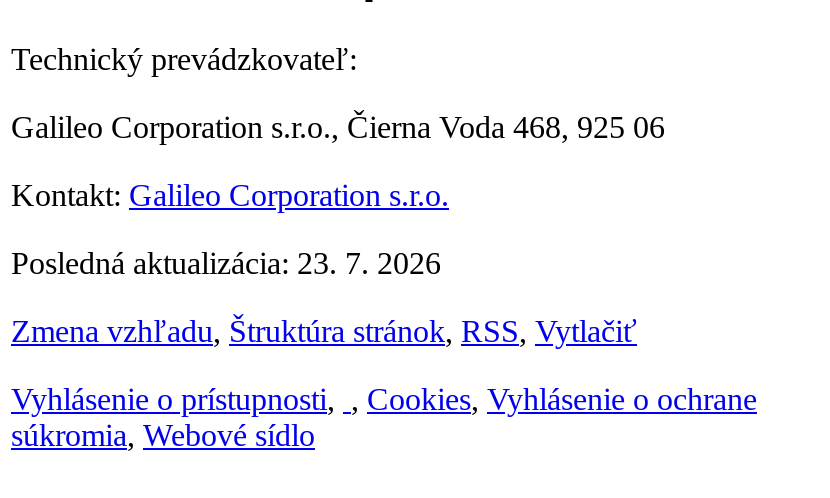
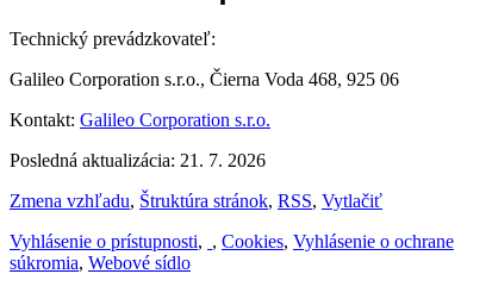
[11,247,441,281] Posledná aktualizácia: 23. 7. 2026 -> [10,151,266,171] Posledná aktualizácia: 21. 7. 2026

